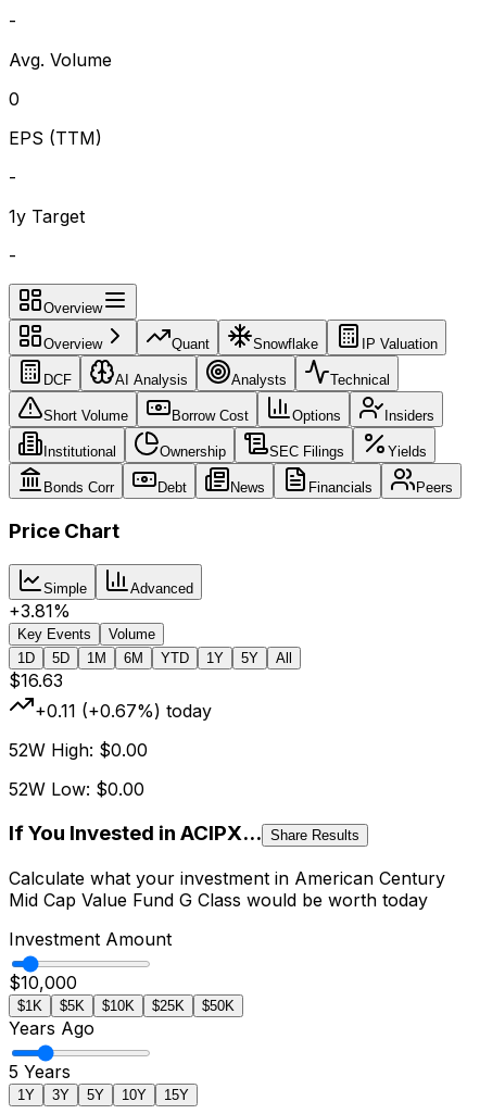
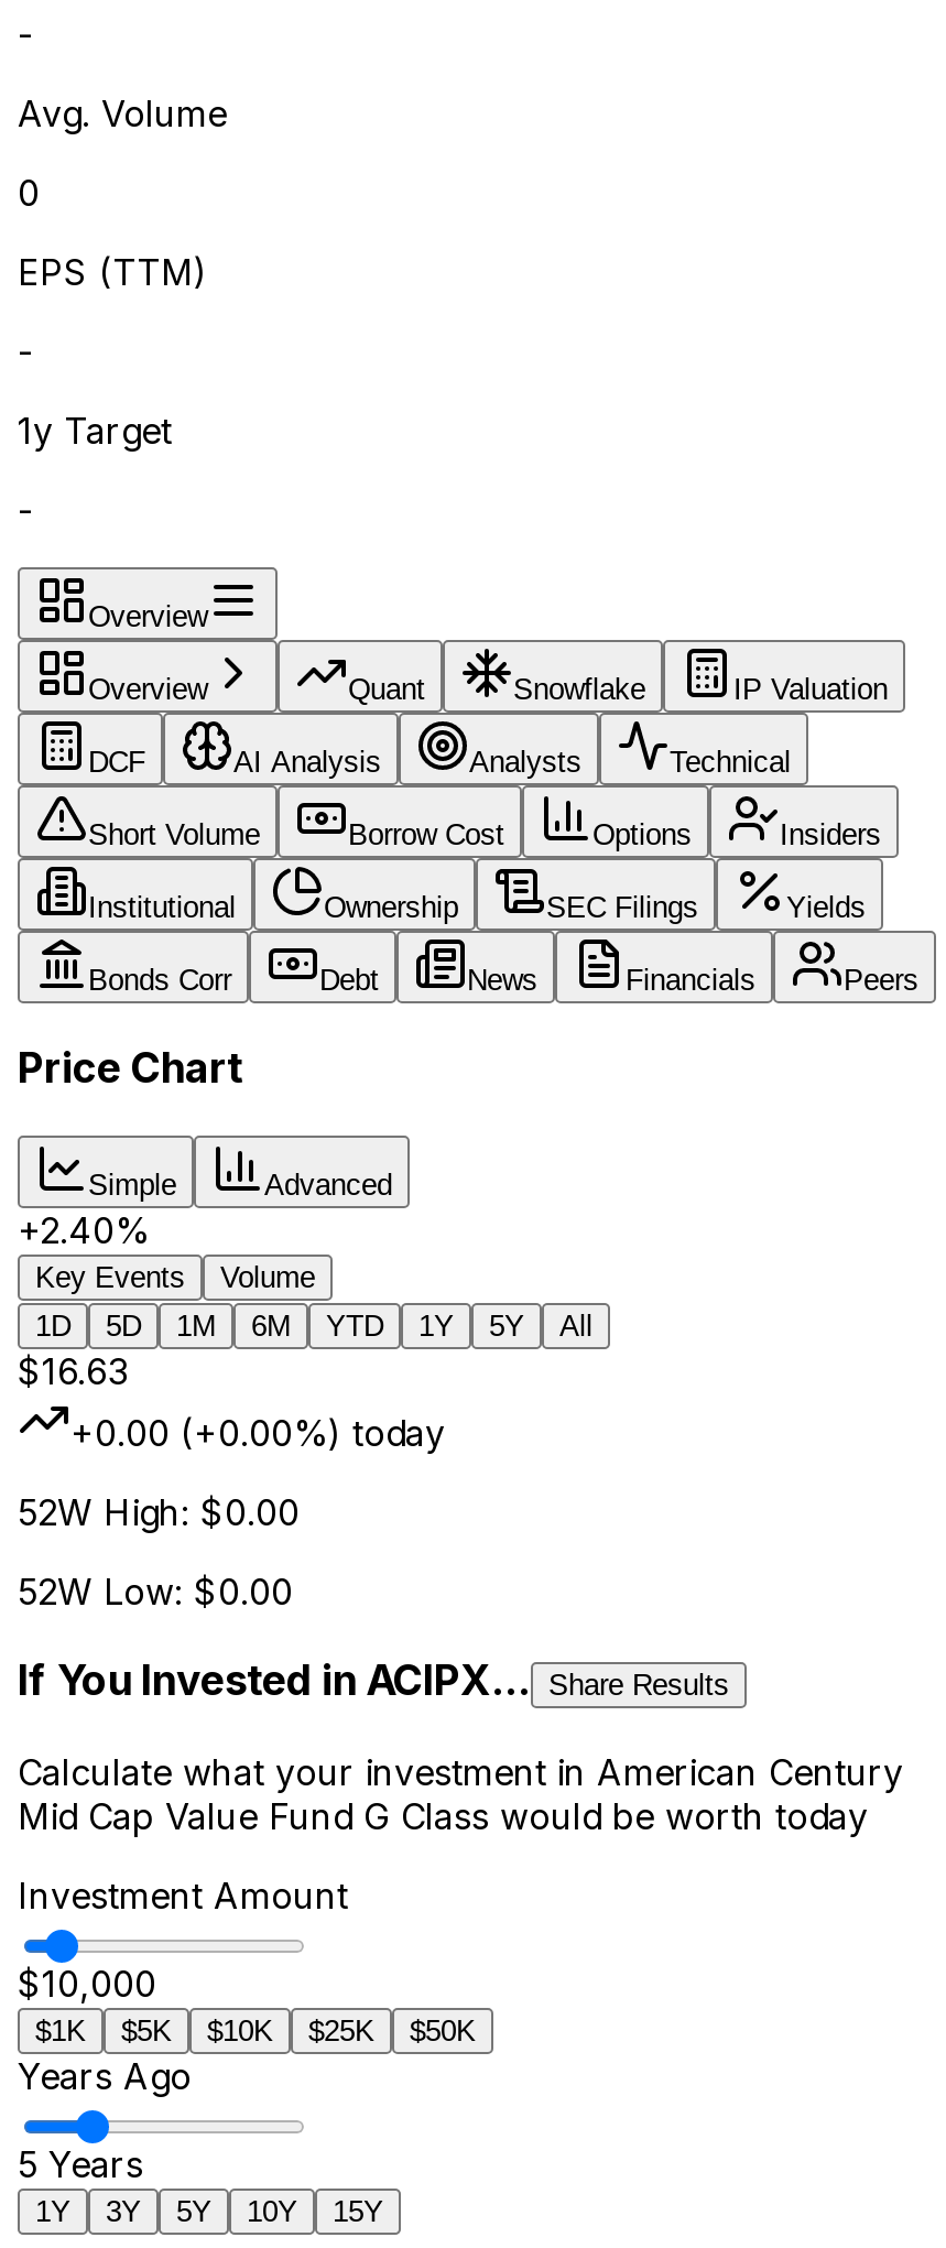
[9,600,71,622] +3.81% -> [18,1208,150,1253] +2.40%
[35,700,212,722] +0.11 (+0.67%) today -> [70,1411,445,1455] +0.00 (+0.00%) today

